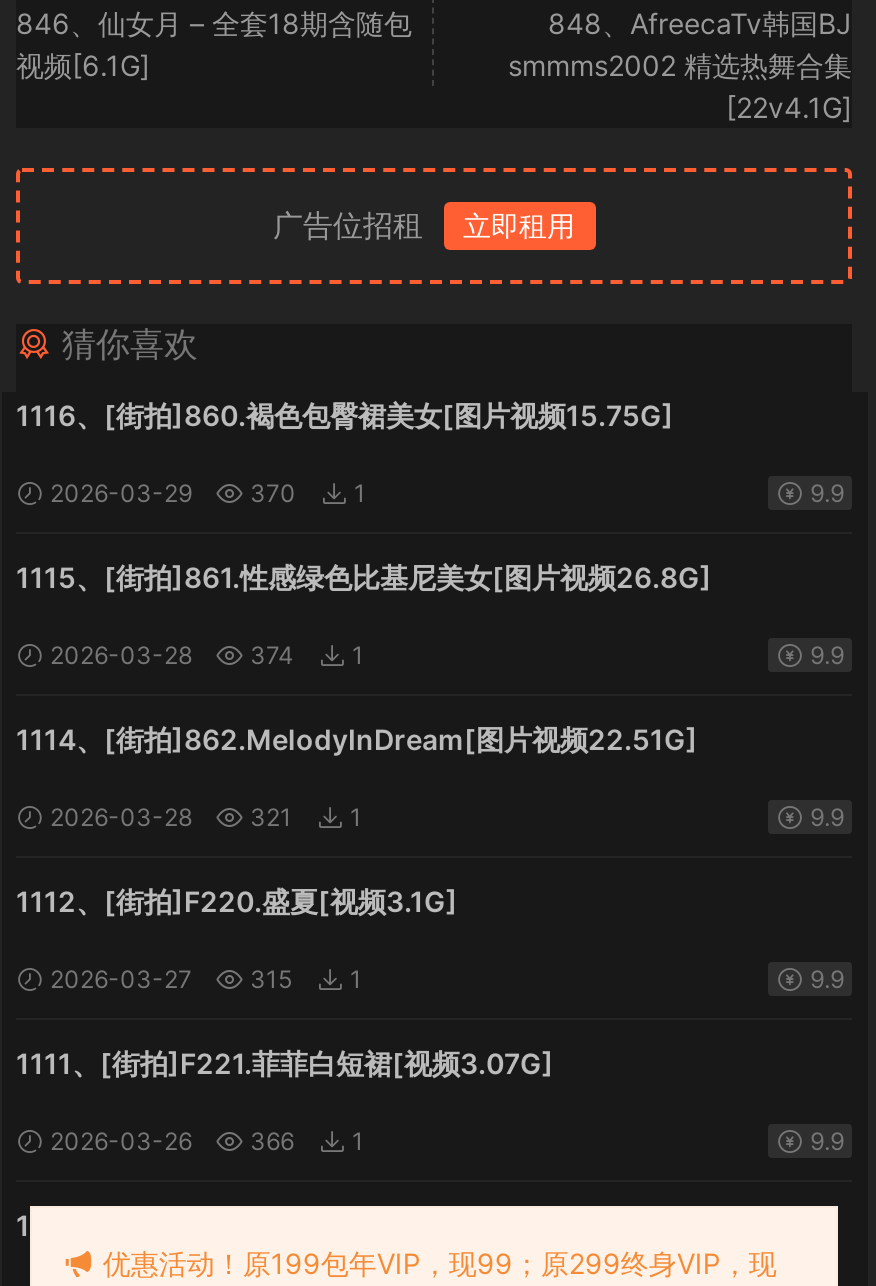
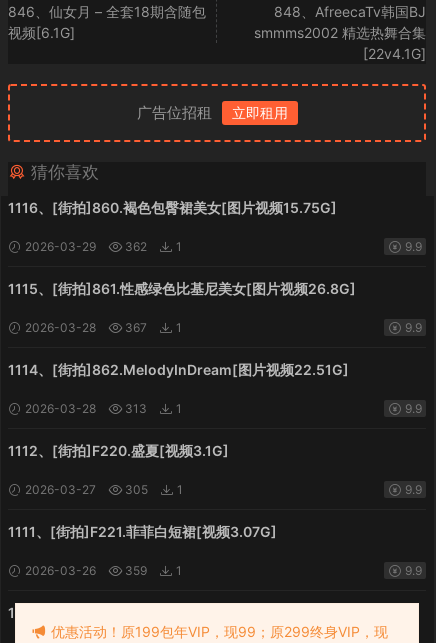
[44,478,366,508] 2026-03-29 370 1 -> [22,239,182,254] 2026-03-29 362 1
[44,640,364,670] 2026-03-28 374 1 -> [22,320,182,335] 2026-03-28 367 1
[44,802,362,832] 2026-03-28 321 1 -> [22,401,182,416] 2026-03-28 313 1
[44,964,362,994] 2026-03-27 315 1 -> [22,482,183,497] 2026-03-27 305 1
[44,1126,364,1156] 2026-03-26 366 1 -> [22,563,182,578] 2026-03-26 359 1

